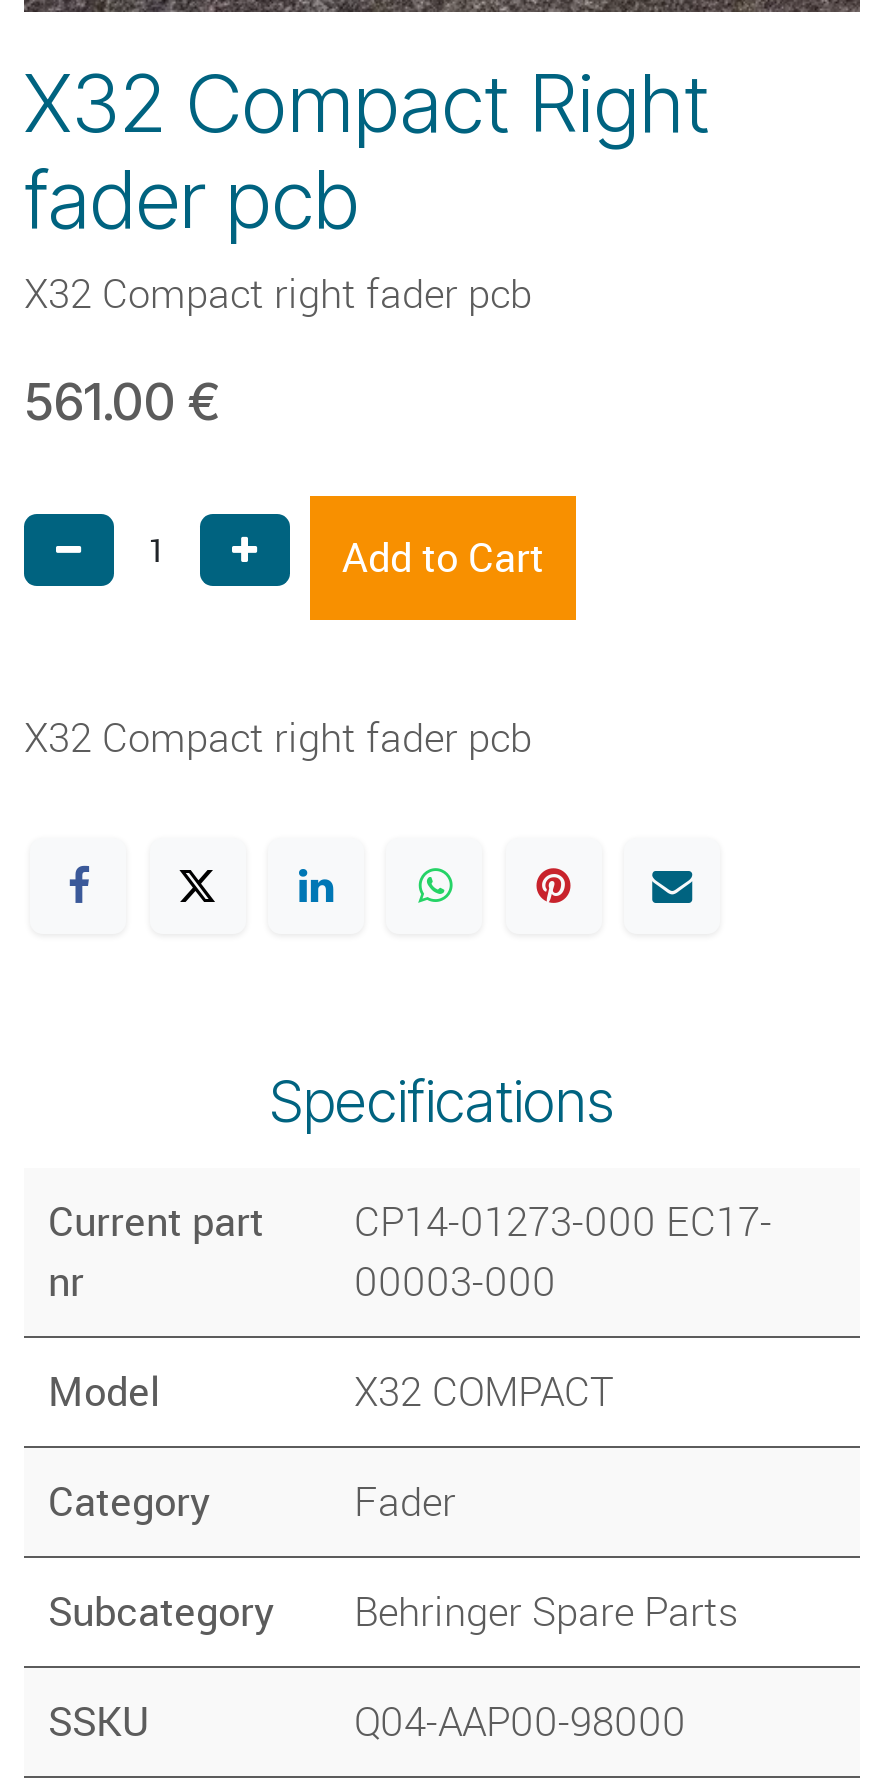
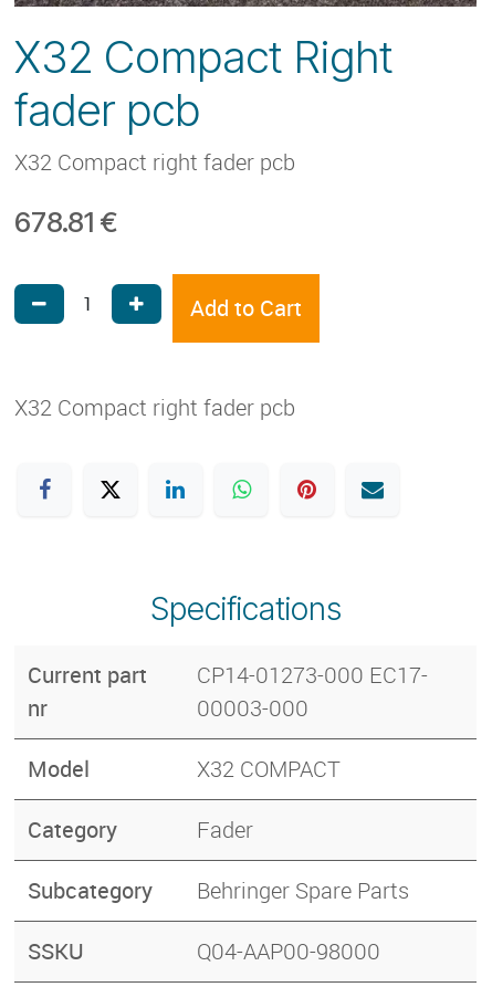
[24,372,218,432] 561.00 € -> [14,206,117,239] 678.81 €

